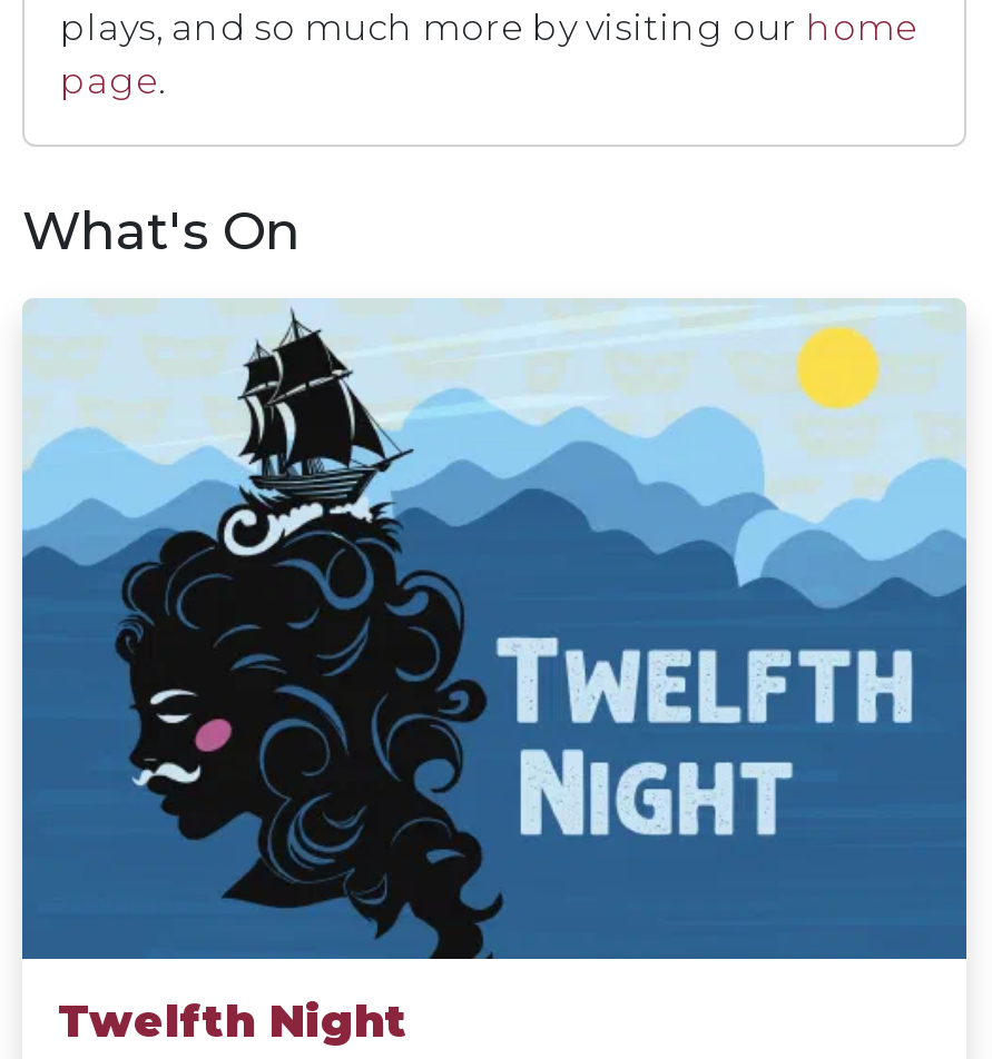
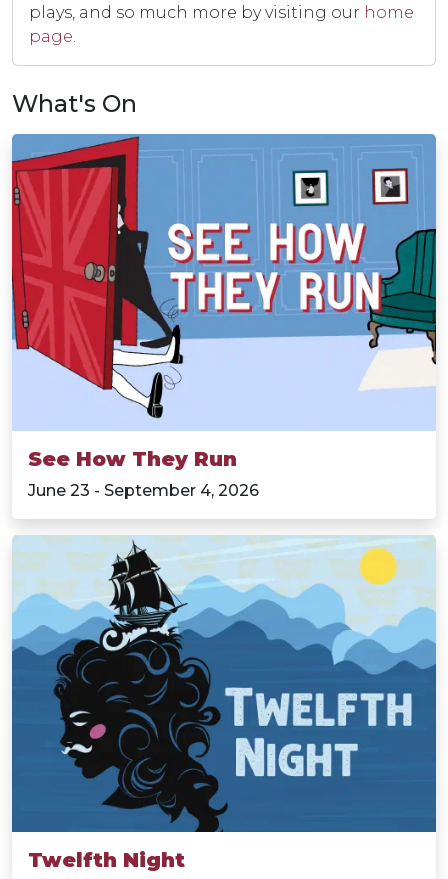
none -> [11,134,437,500] [image] | See How They Run | June 23 - September 4, 2026

